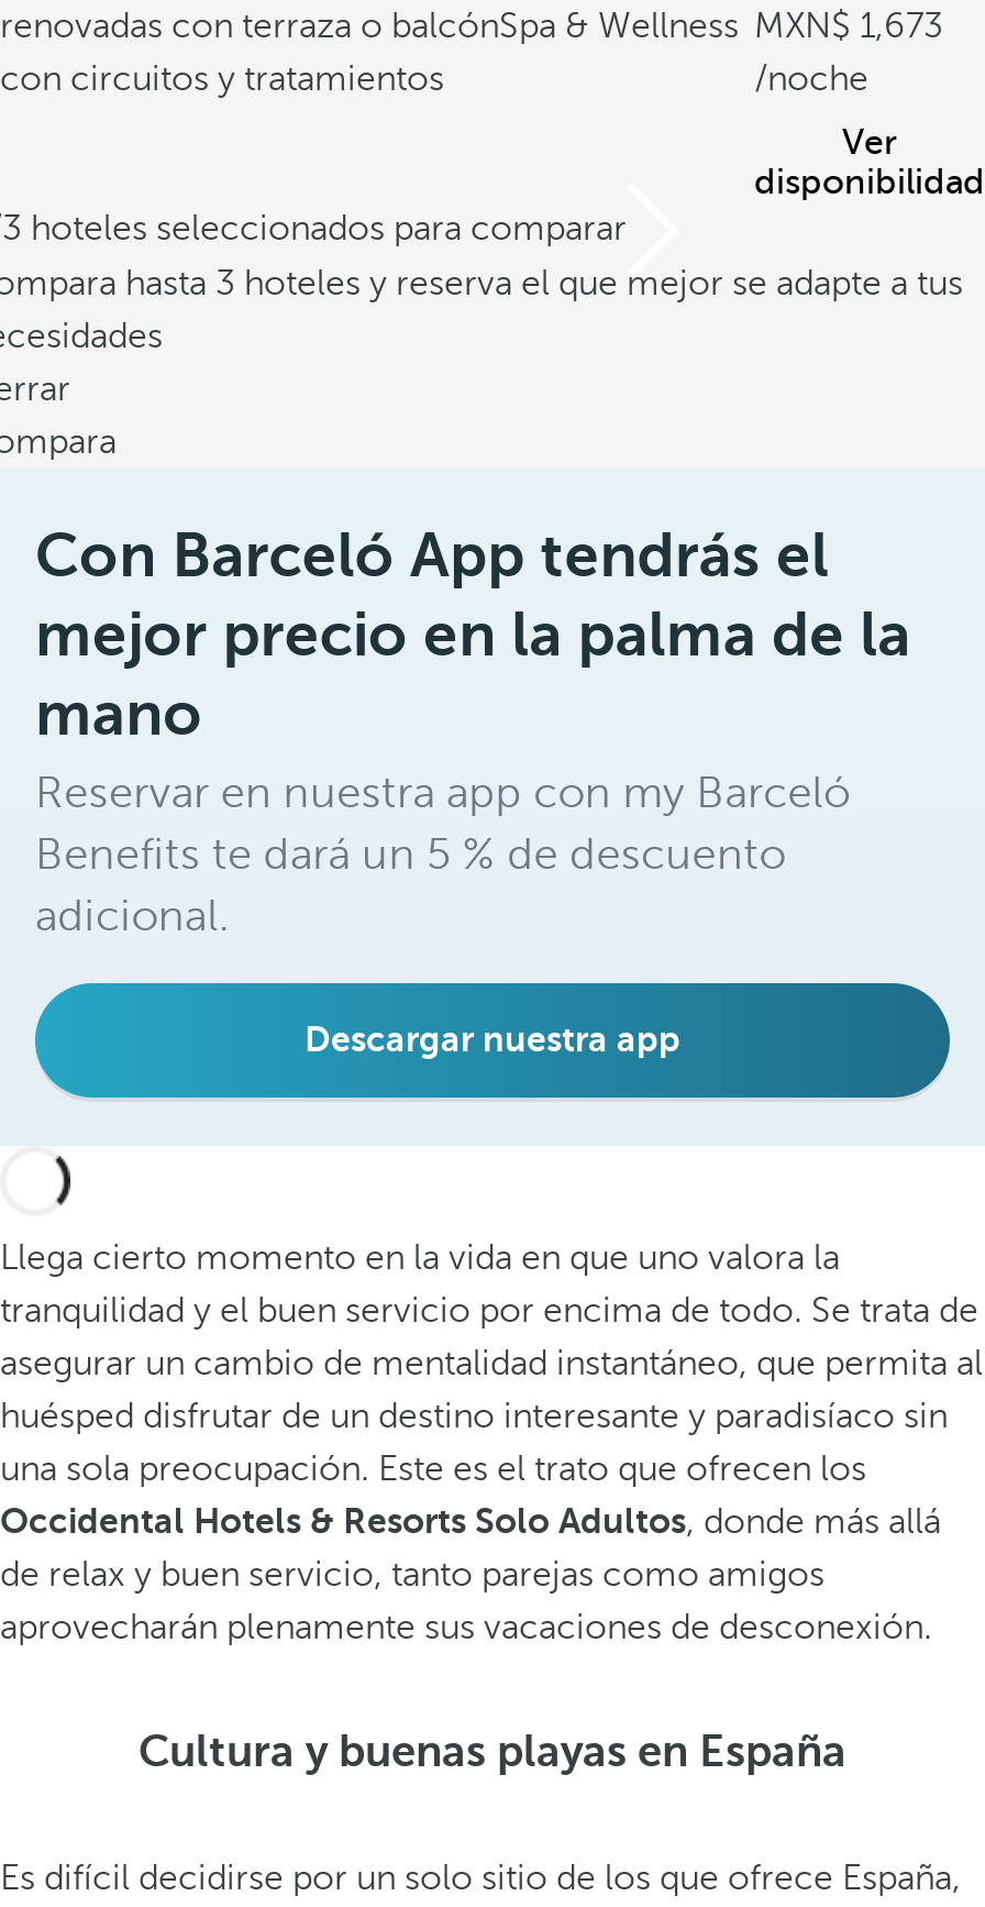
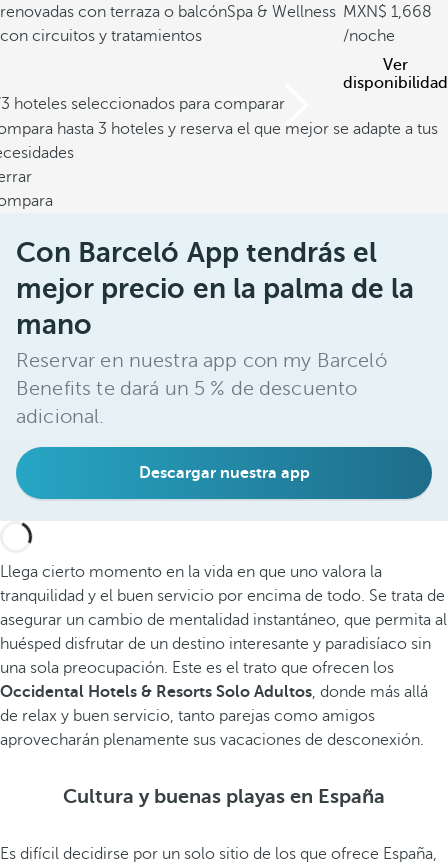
[860,7,943,46] 1,673 -> [391,3,432,21] 1,668

